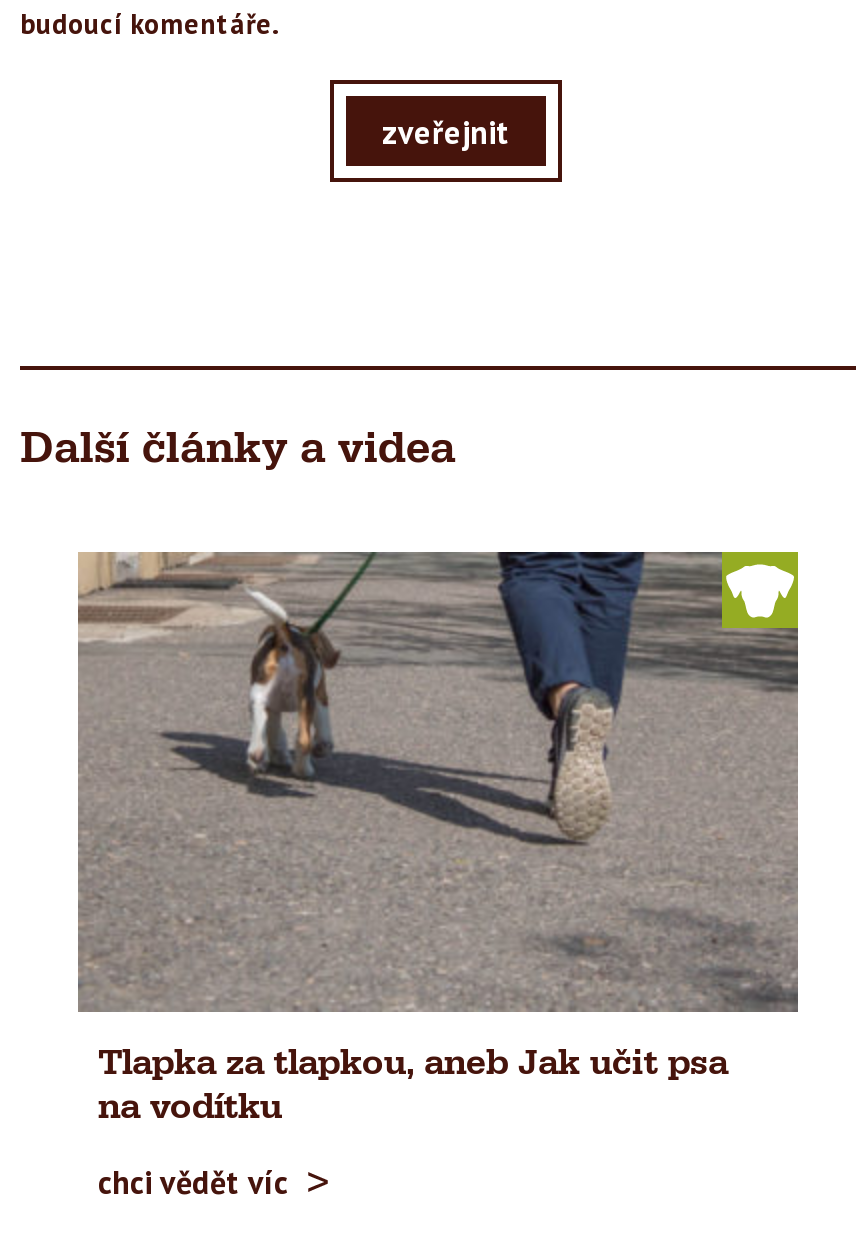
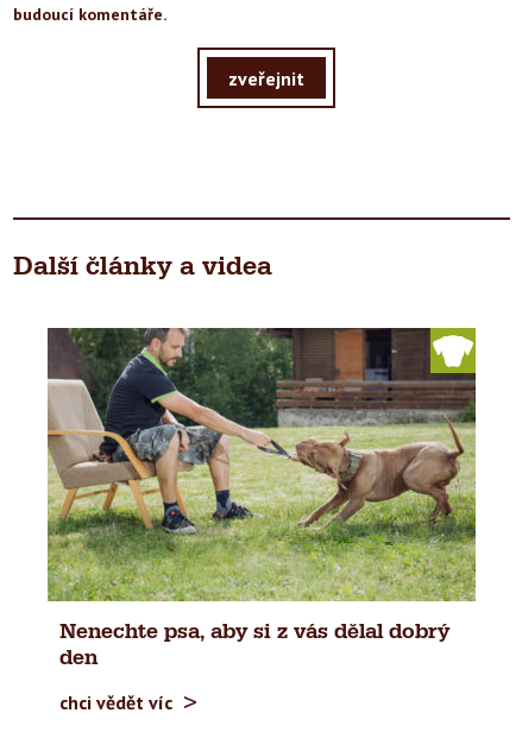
[78,550,800,1125] [image] | Tlapka za tlapkou, aneb Jak učit psa | na vodítku -> [48,327,477,669] [image] | Nenechte psa, aby si z vás dělal dobrý | den

